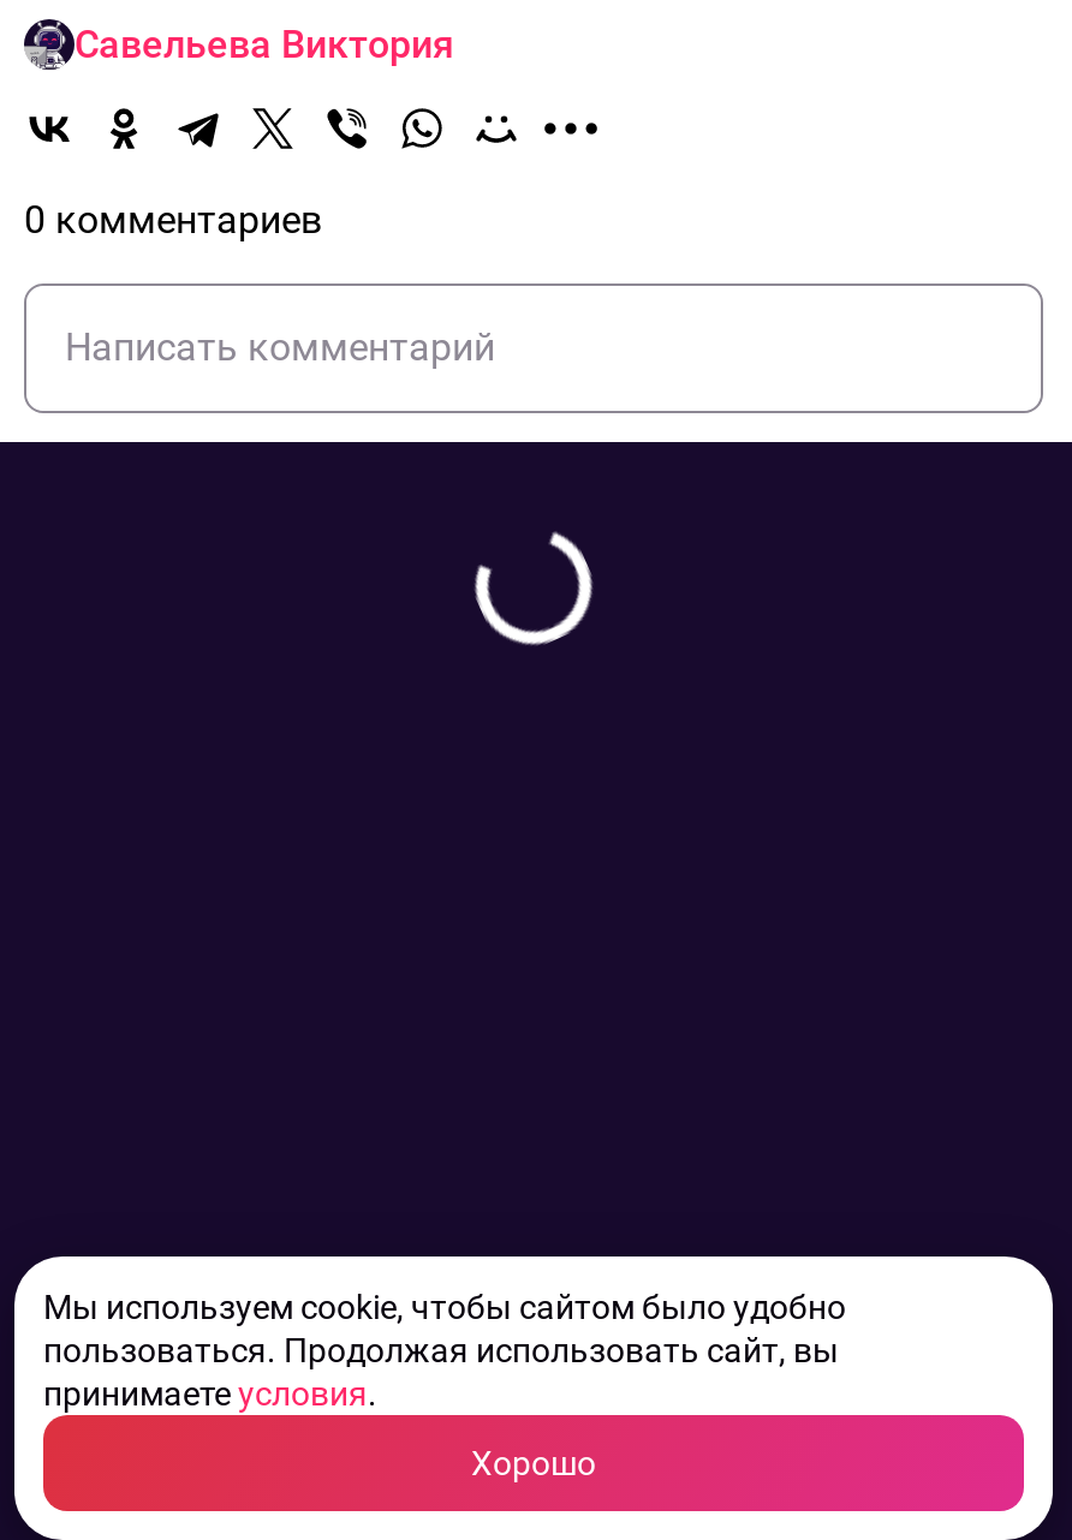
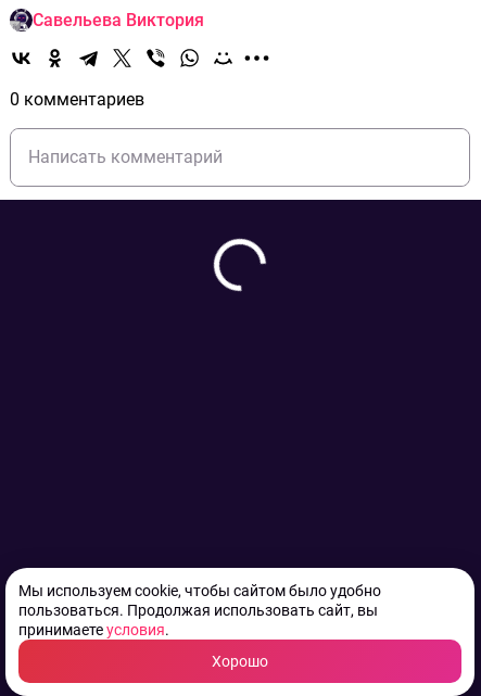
[483,529,594,646] [image] -> [216,238,266,291] [image]

